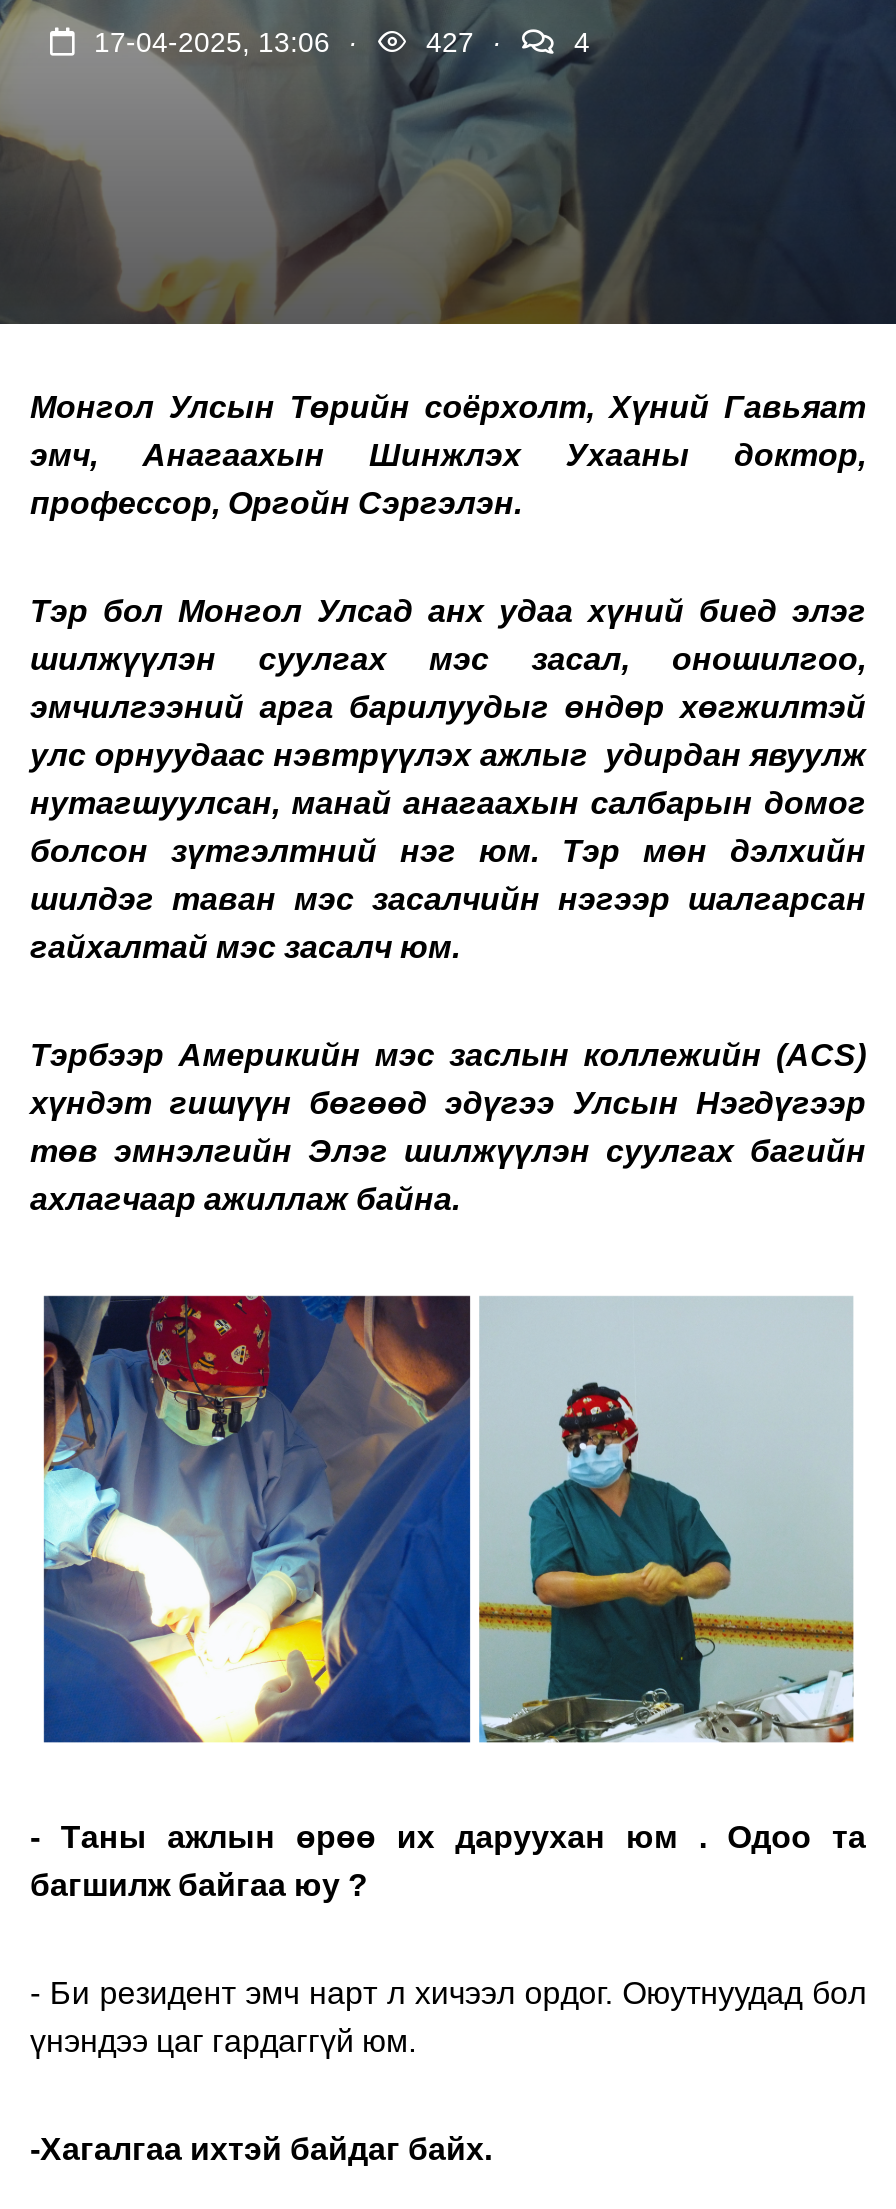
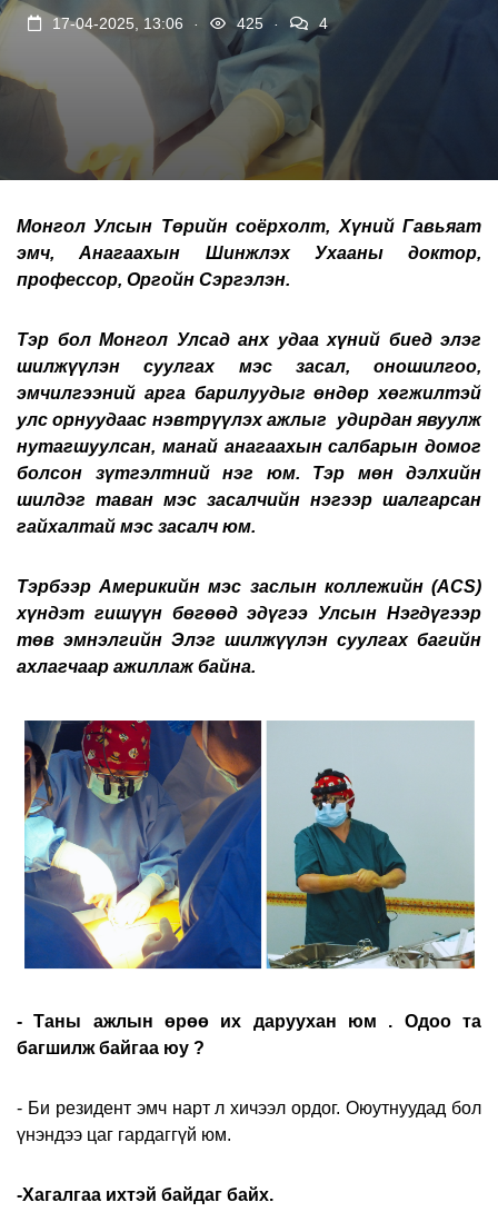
[426,26,474,58] 427 -> [237,14,263,32] 425

